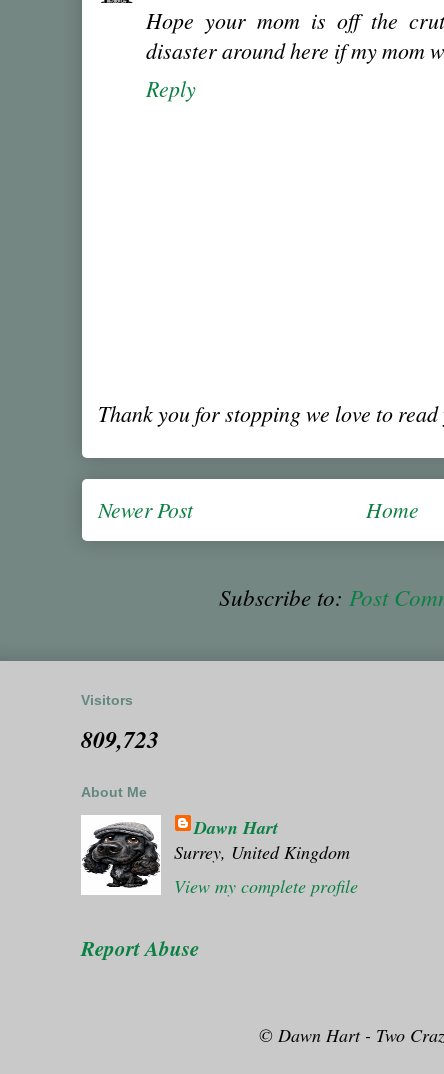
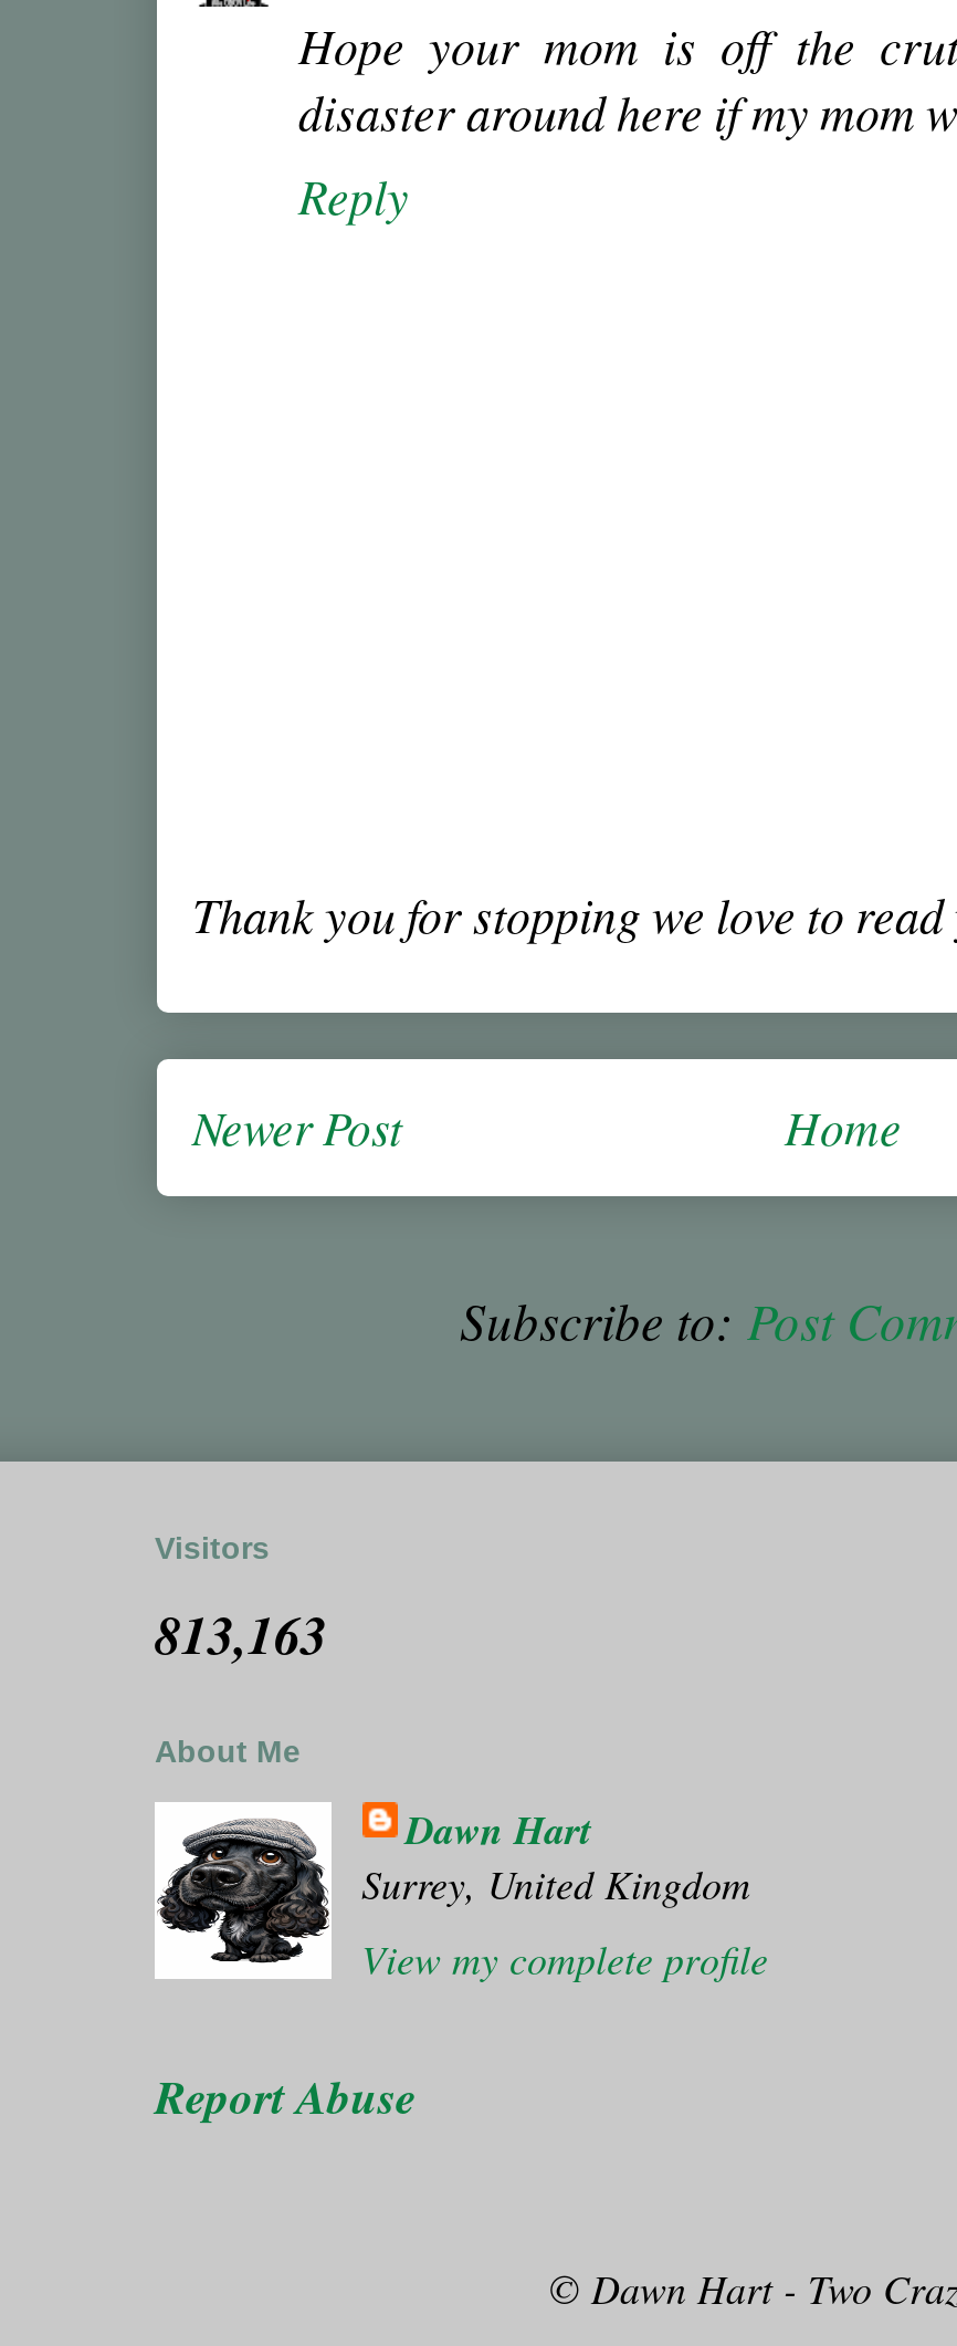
[81,722,159,756] 809,723 -> [155,1596,327,1671] 813,163

